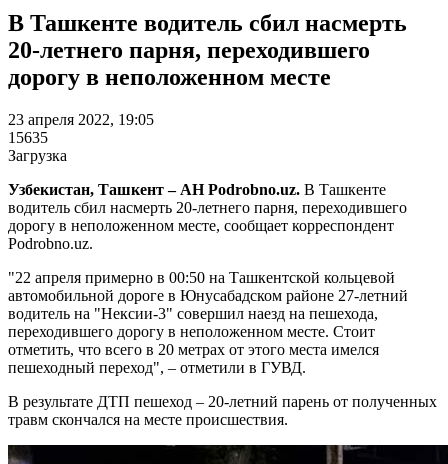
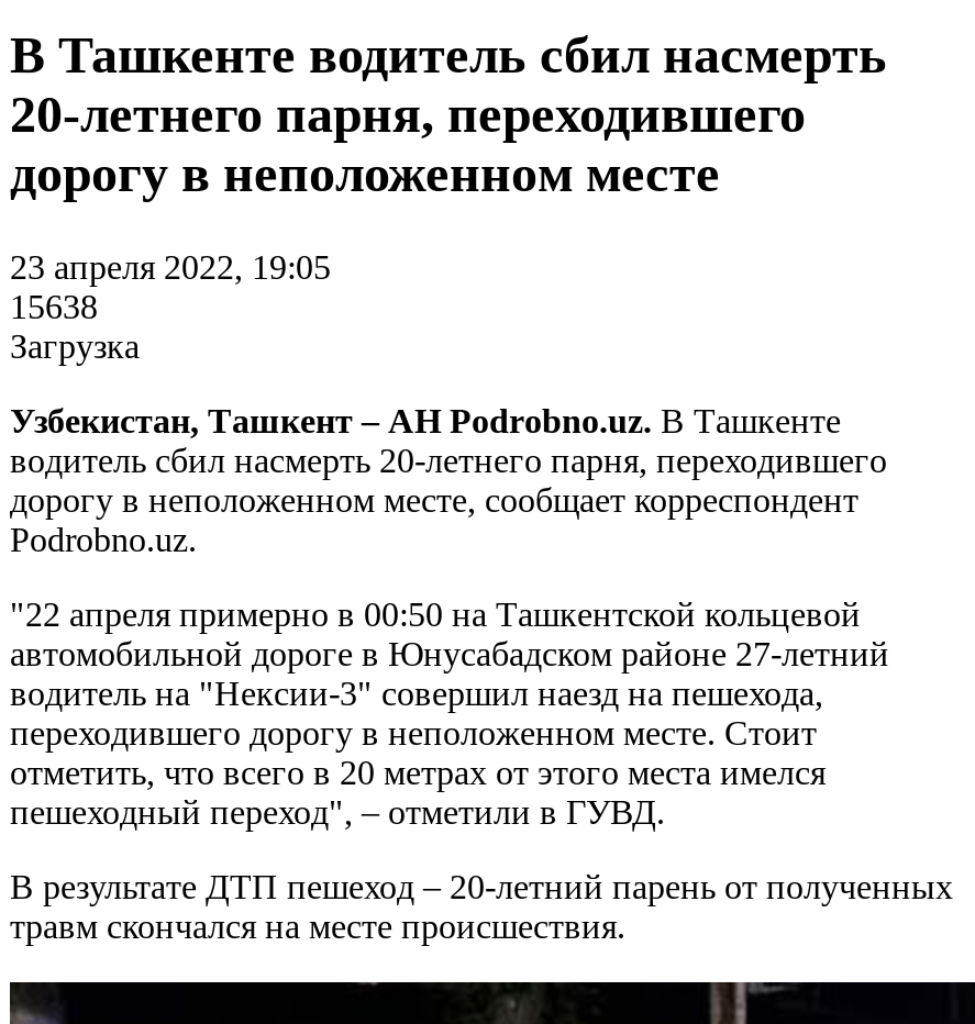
[8,129,48,146] 15635 -> [10,287,98,325] 15638

